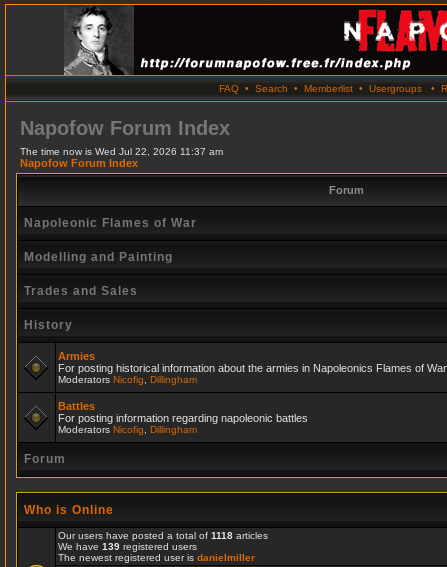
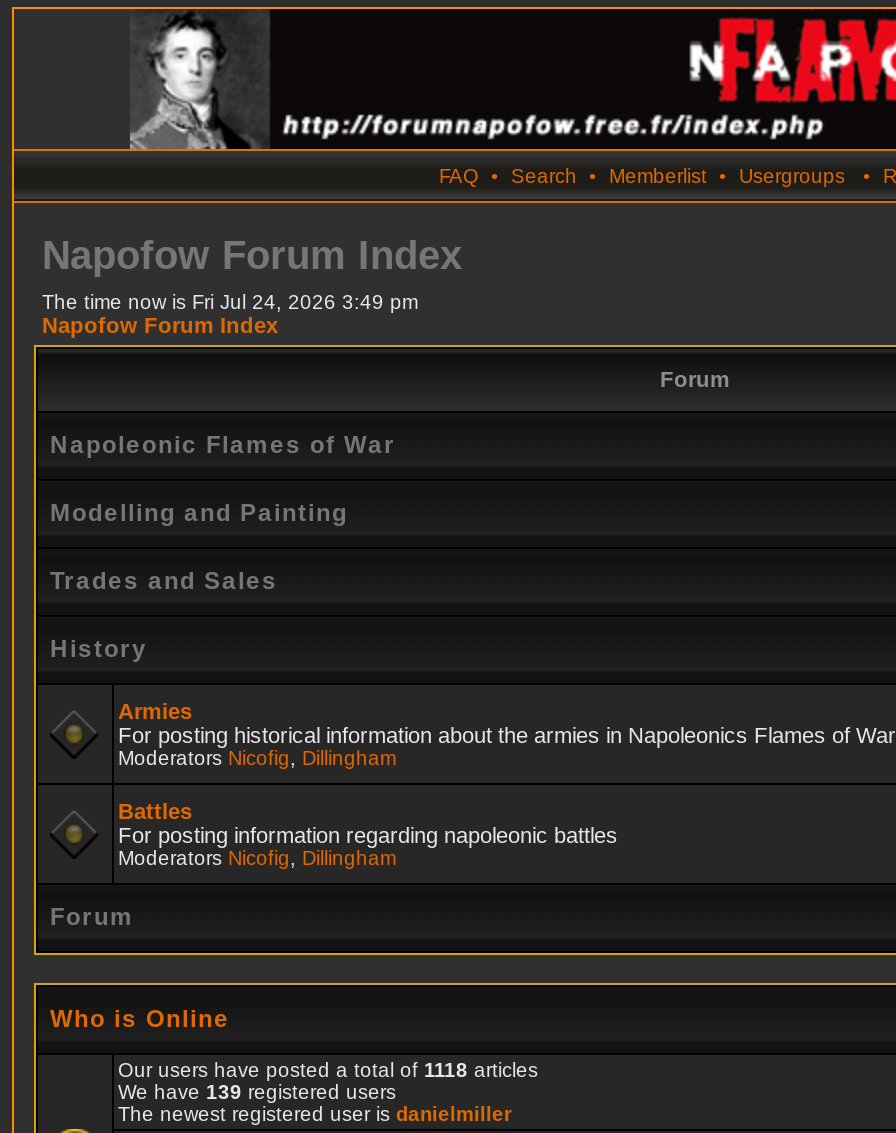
[20,146,223,157] The time now is Wed Jul 22, 2026 11:37 am -> [42,291,418,313] The time now is Fri Jul 24, 2026 3:49 pm

